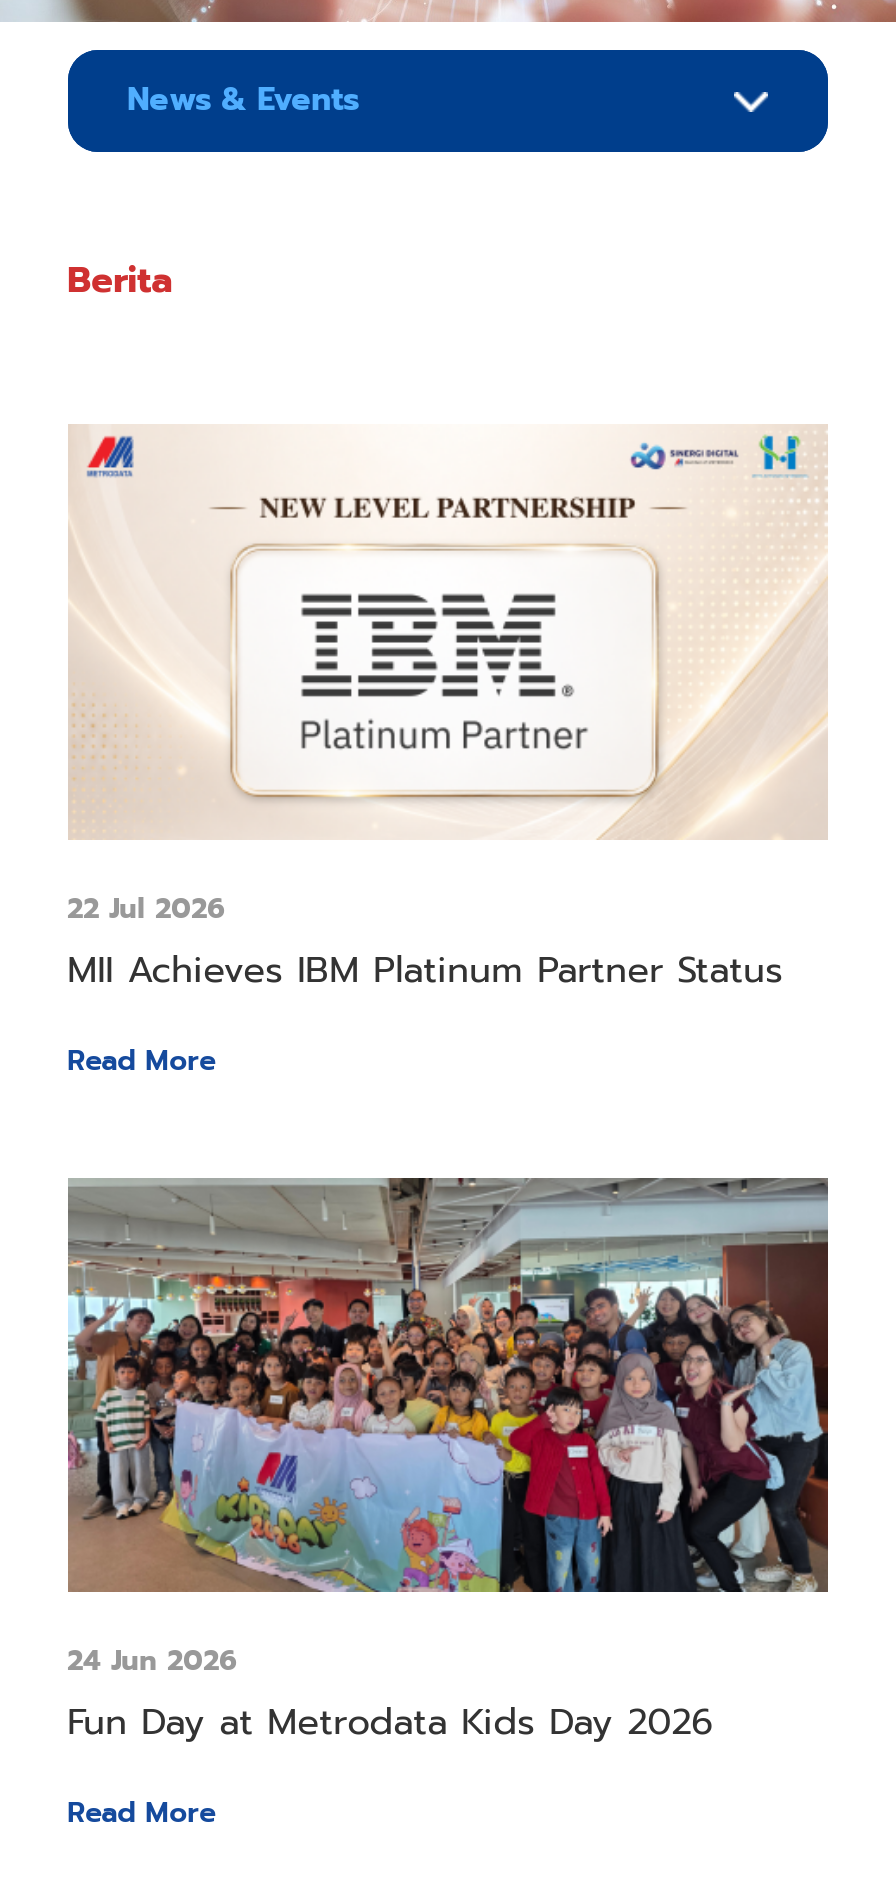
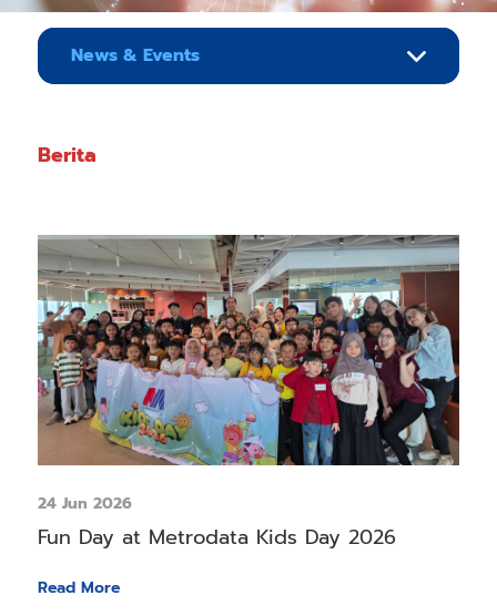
[67,424,828,1081] [image] | 22 Jul 2026 | MII Achieves IBM Platinum Partner Status | Read More -> none

